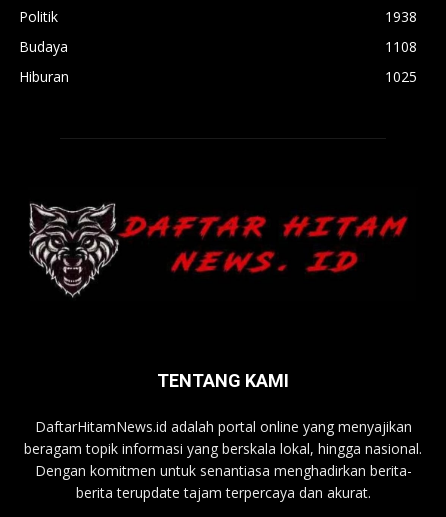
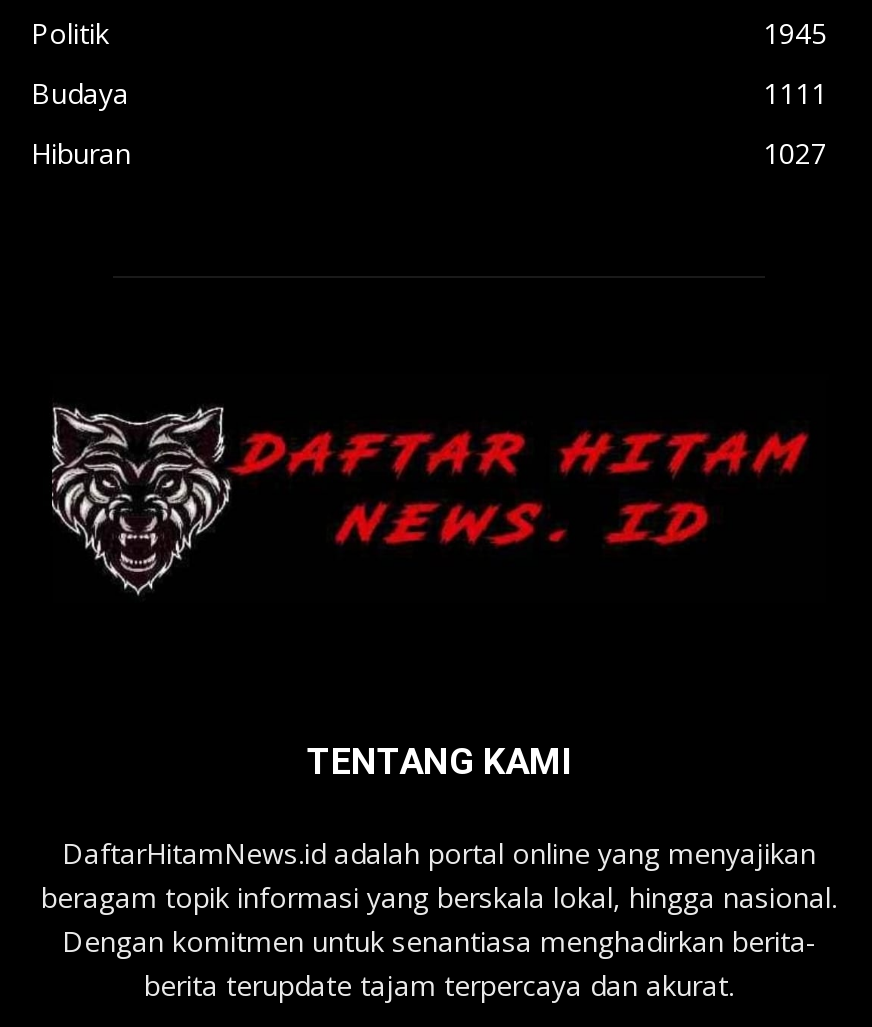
[385,7,417,26] 1938 -> [763,14,827,52] 1945
[385,37,417,56] 1108 -> [763,74,827,112] 1111
[385,67,417,86] 1025 -> [763,134,827,172] 1027

